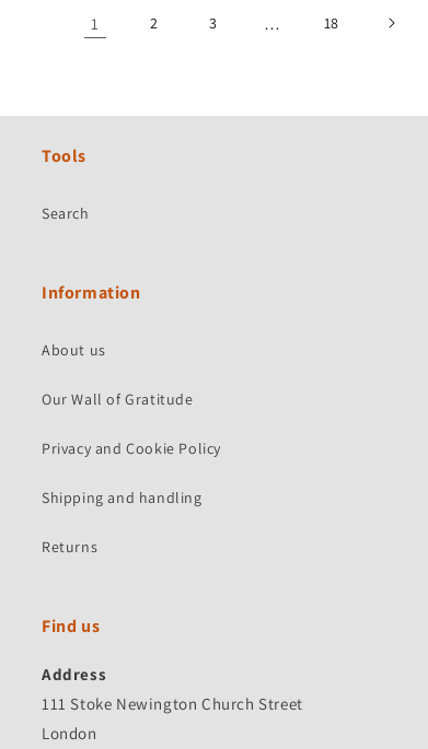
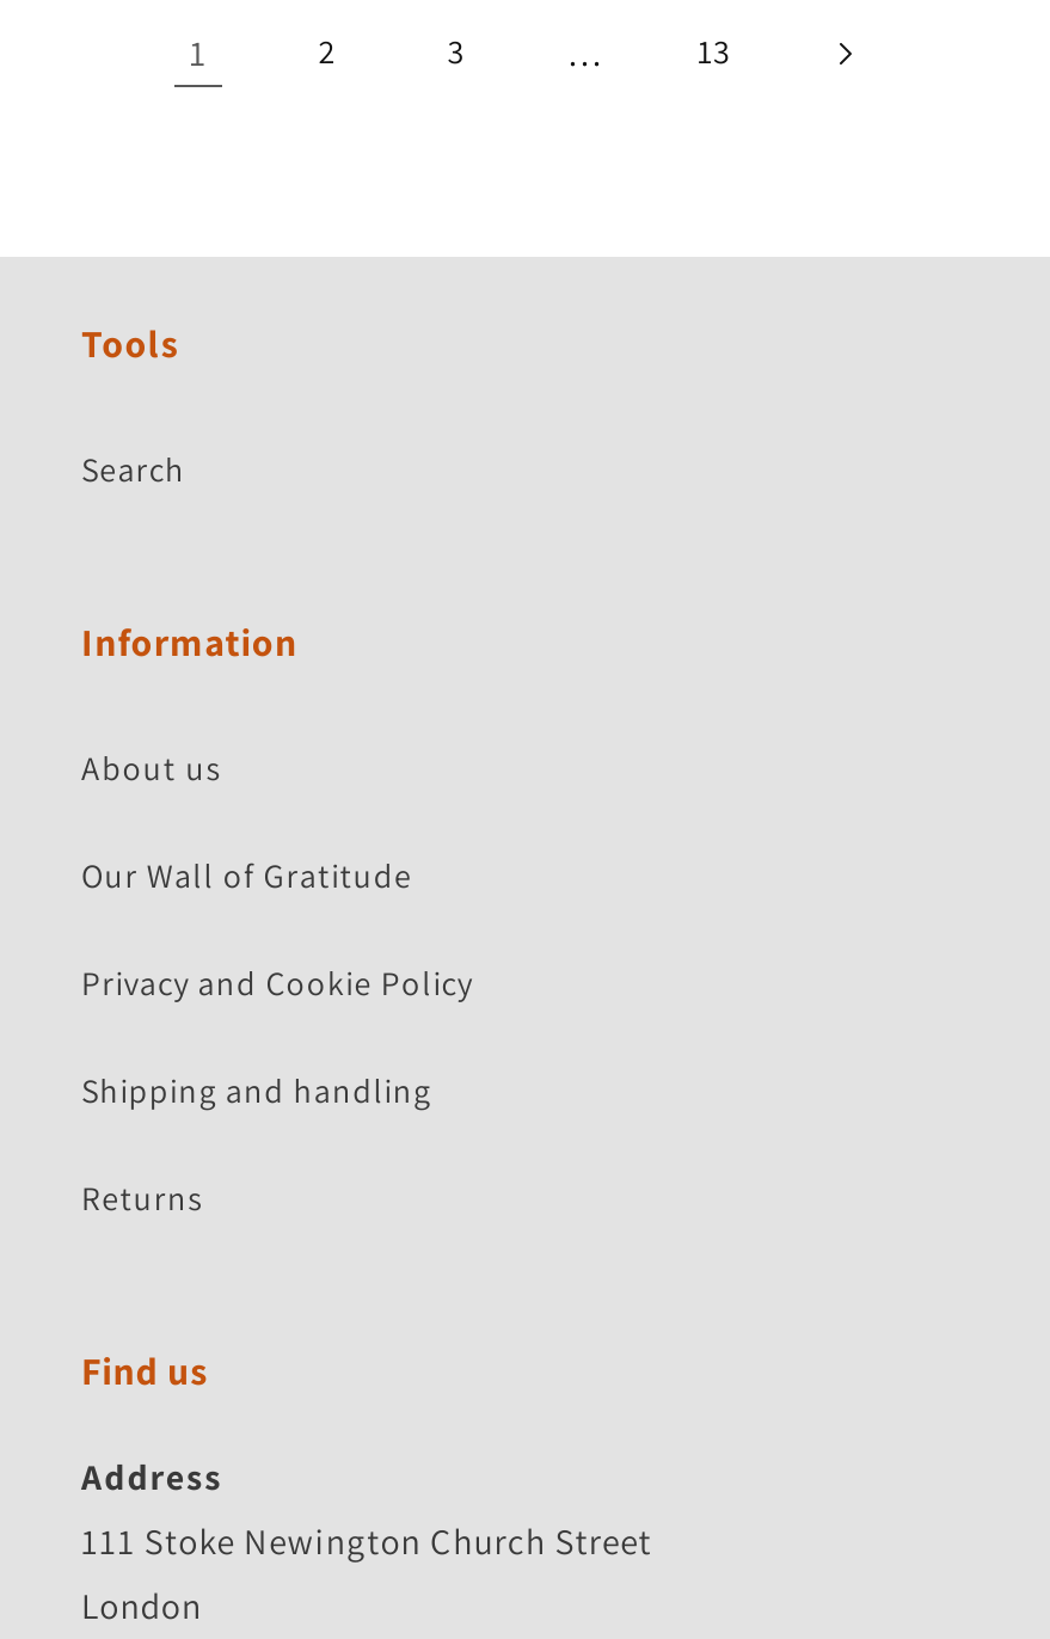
[324,13,339,32] 18 -> [697,30,731,73] 13

